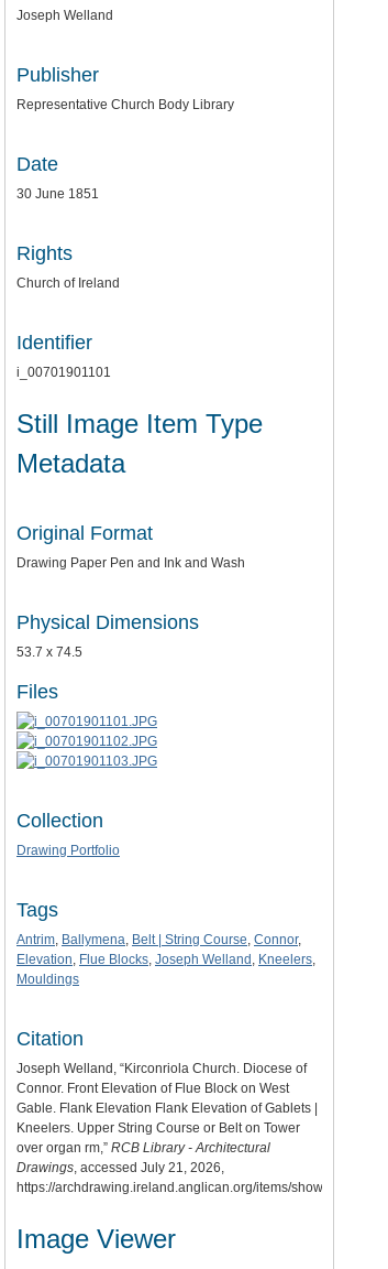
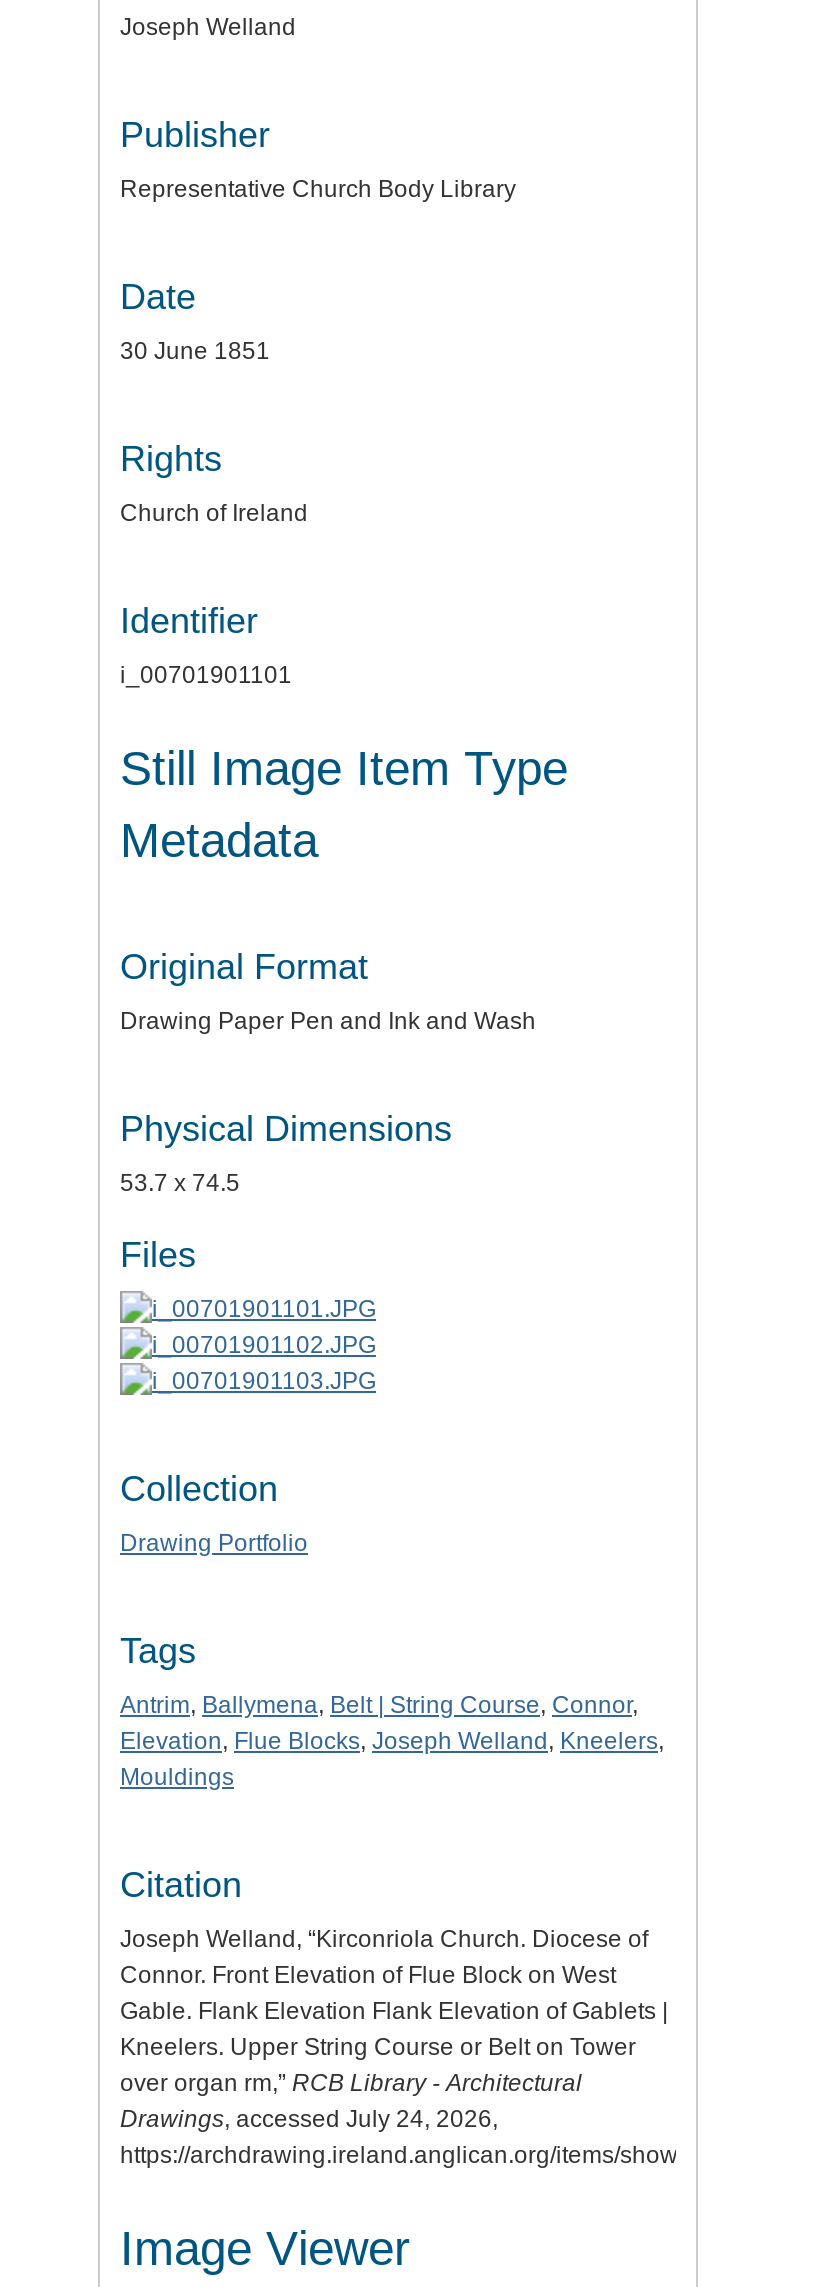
[16,1160,224,1175] Drawings, accessed July 21, 2026, -> [120,2105,498,2133] Drawings, accessed July 24, 2026,

